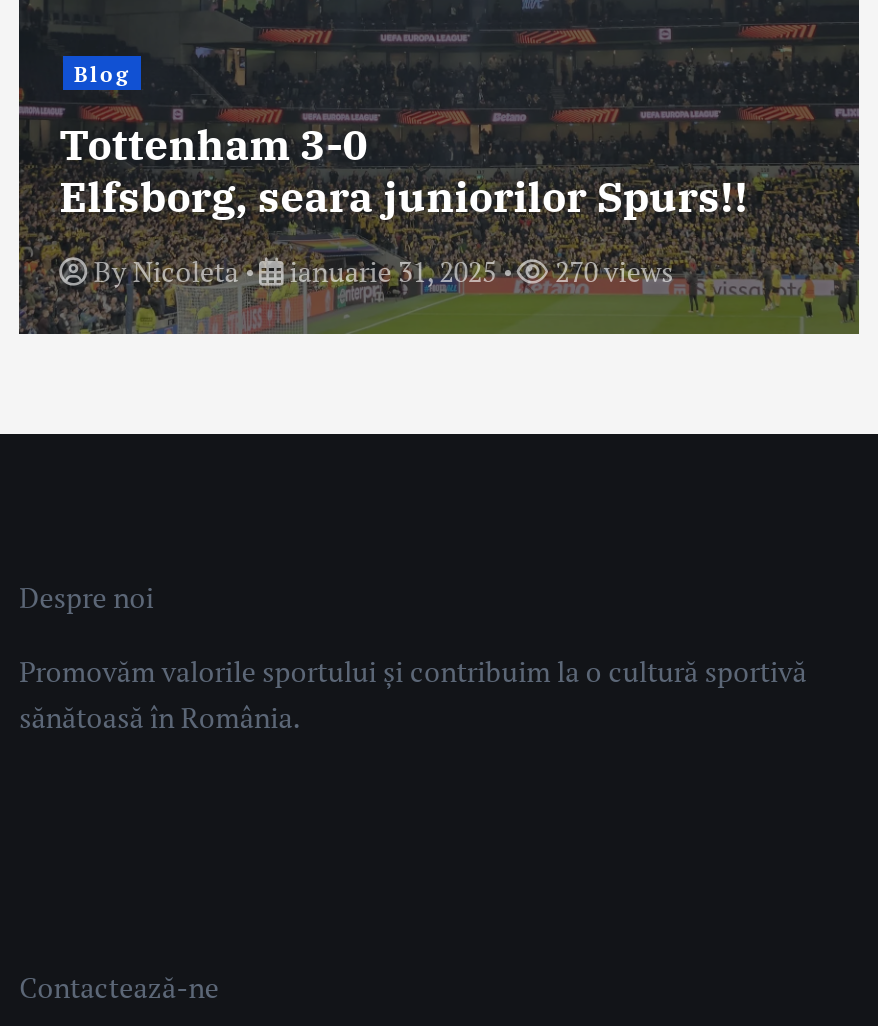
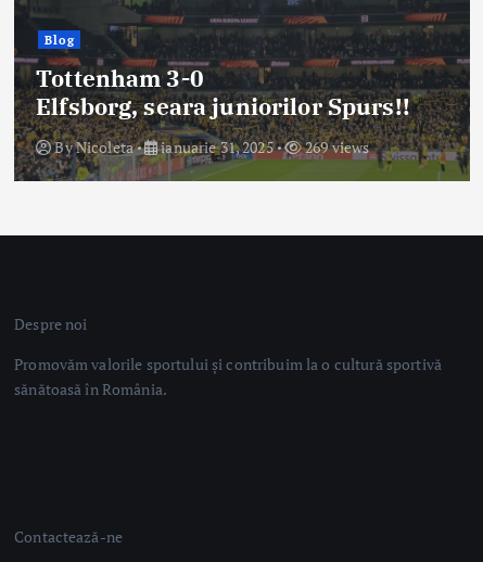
[549,252,674,290] 270 views -> [302,136,369,157] 269 views

